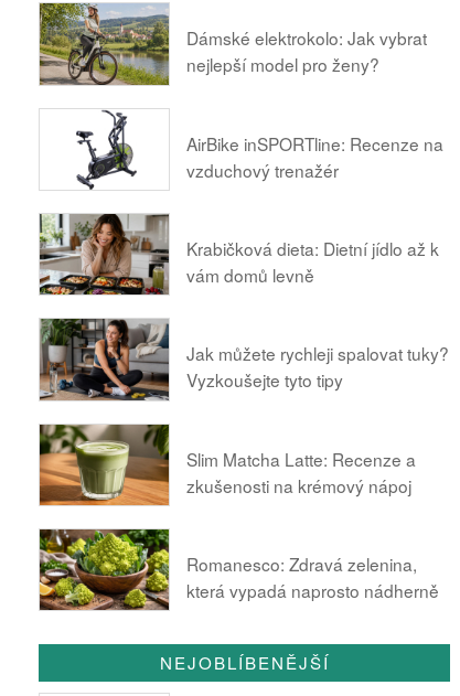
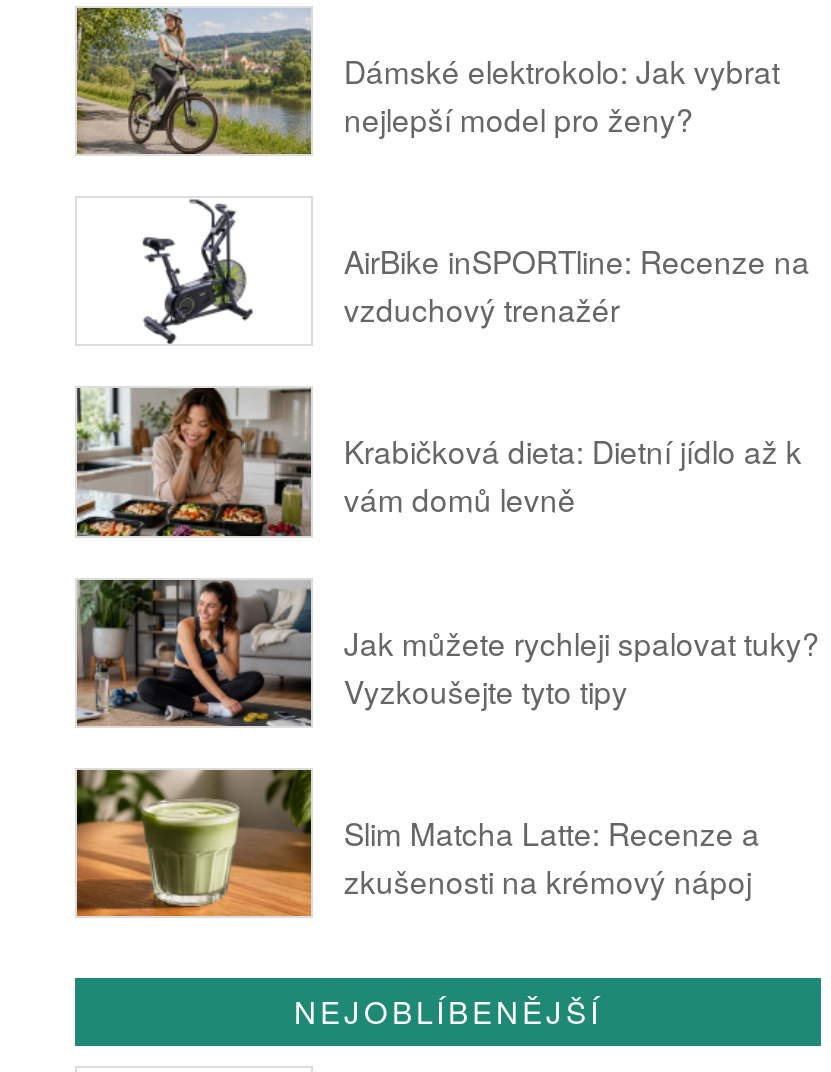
[39,528,439,611] [image] | Romanesco: Zdravá zelenina, | která vypadá naprosto nádherně -> none

